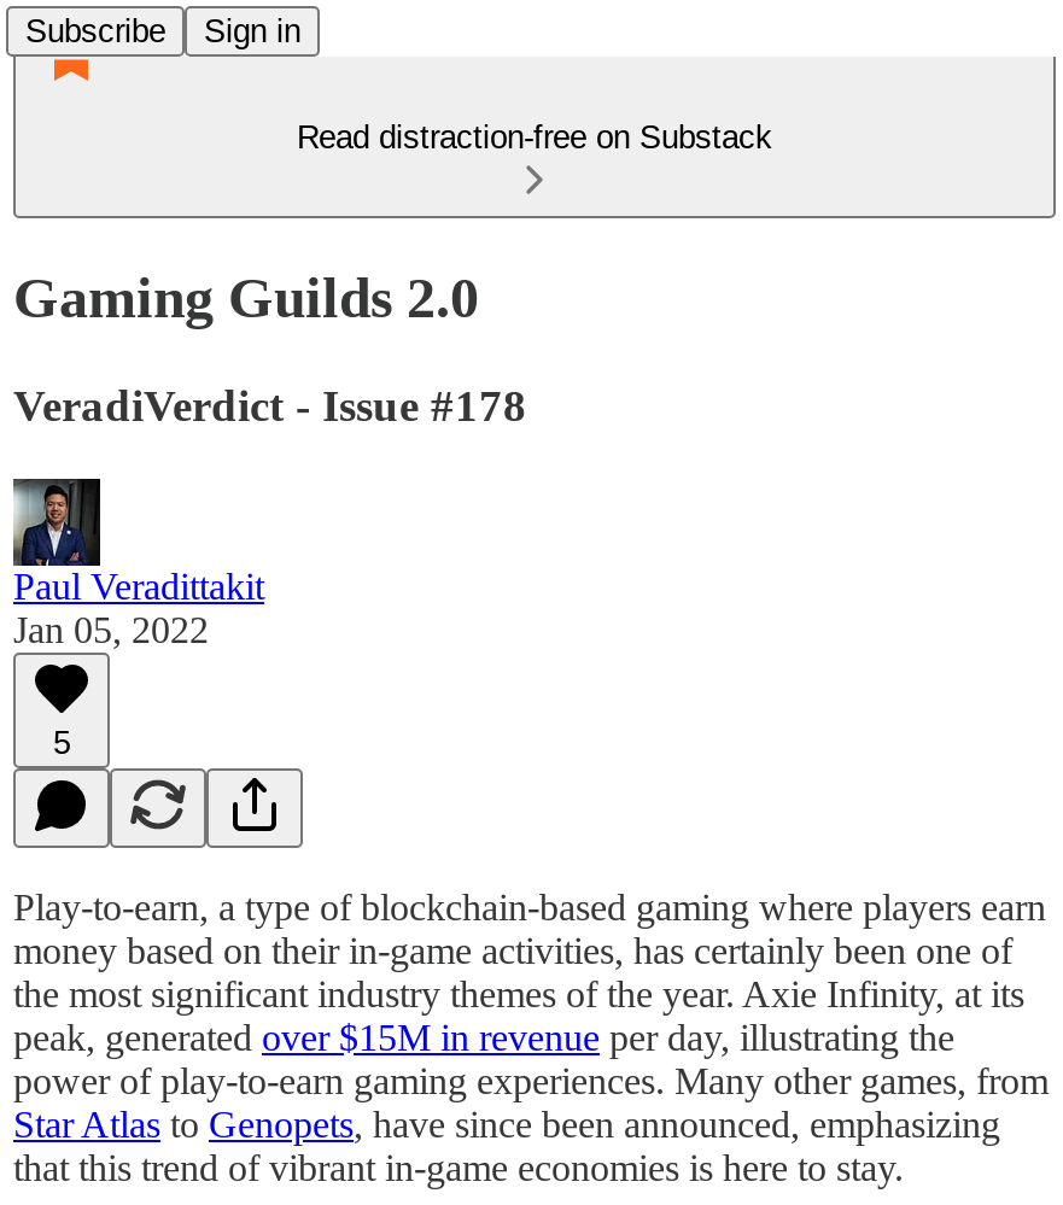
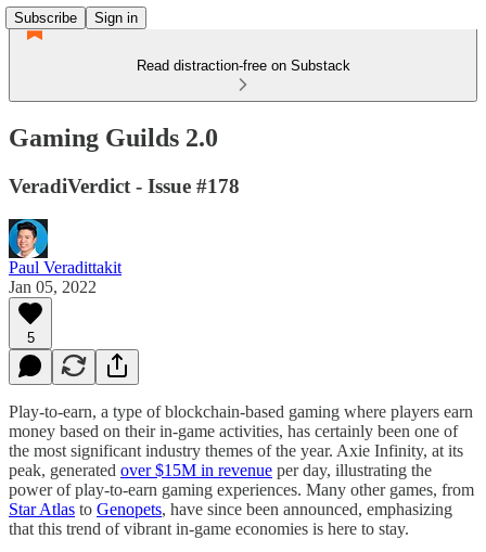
[11,476,103,558] [image] -> [8,218,49,255] [image]

